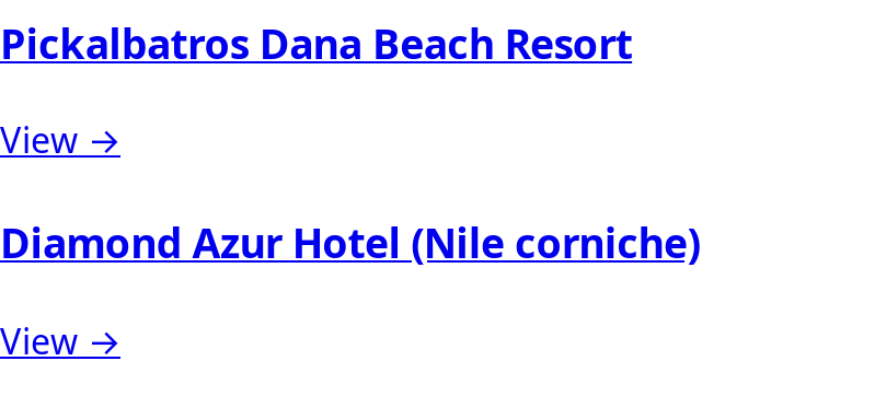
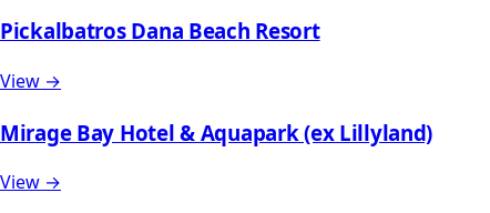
[0,215,700,269] Diamond Azur Hotel (Nile corniche) -> [0,118,433,146] Mirage Bay Hotel & Aquapark (ex Lillyland)

